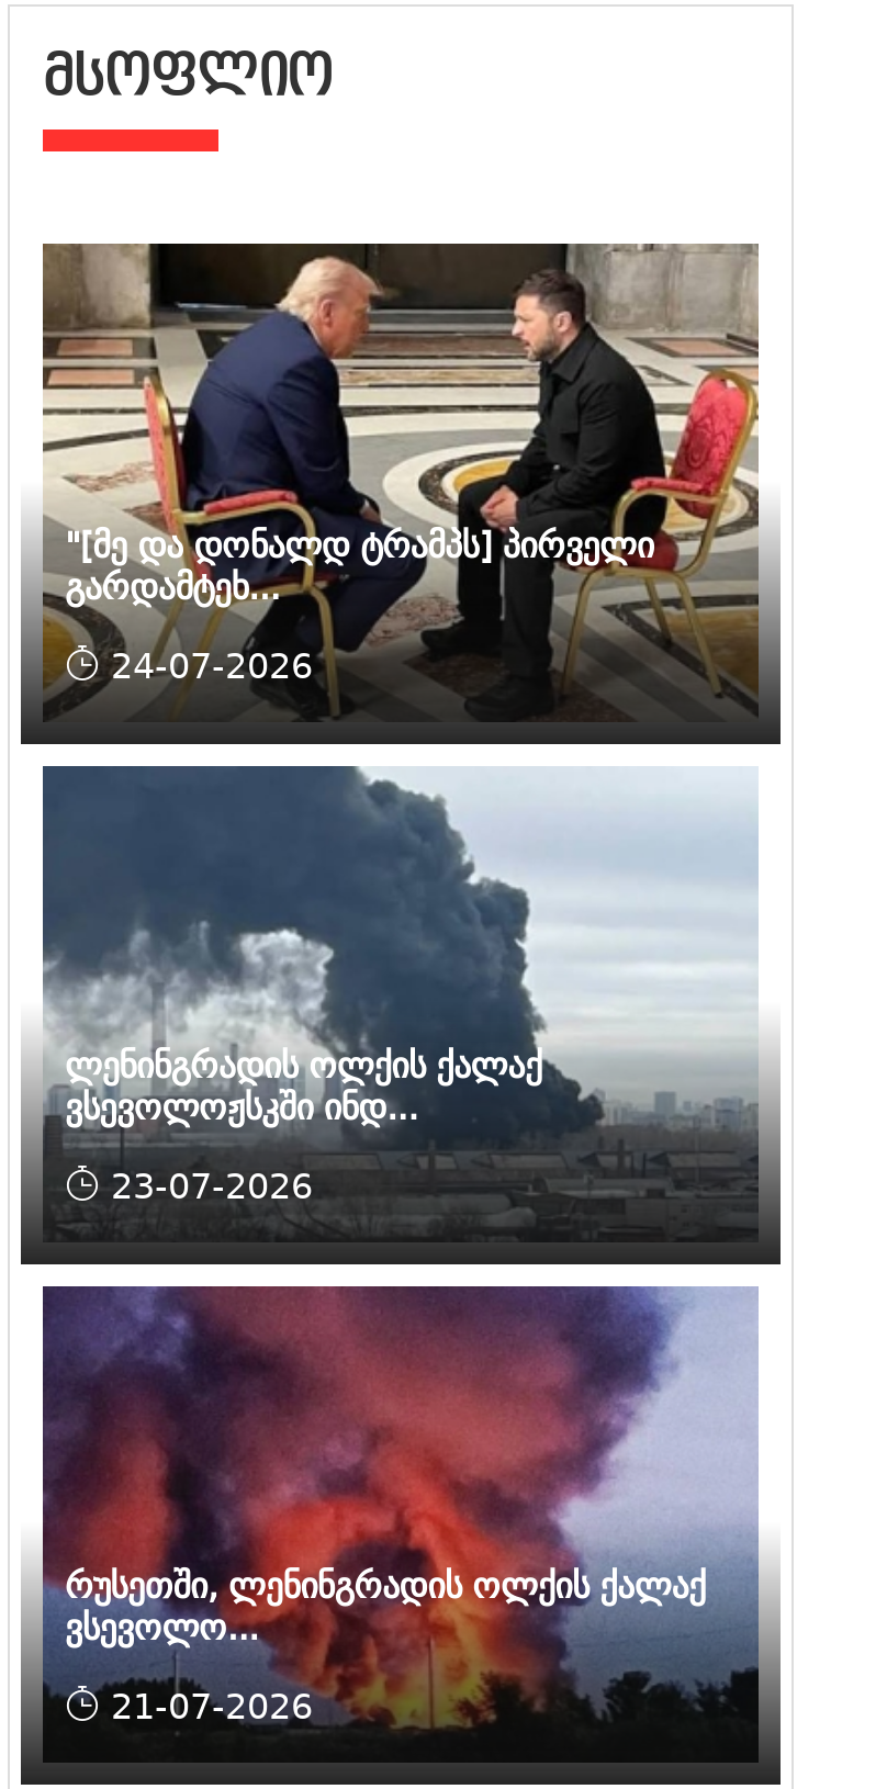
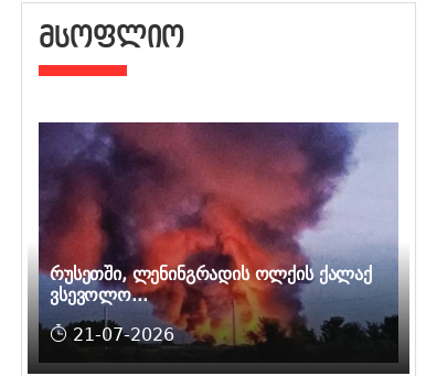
[43,241,761,720] [image] | "[მე და დონალდ ტრამპს] პირველი | გარდამტეხ... | 24-07-2026 -> none
[19,764,783,1264] [image] | ლენინგრადის ოლქის ქალაქ | ვსევოლოჟსკში ინდ... | 23-07-2026 -> none

